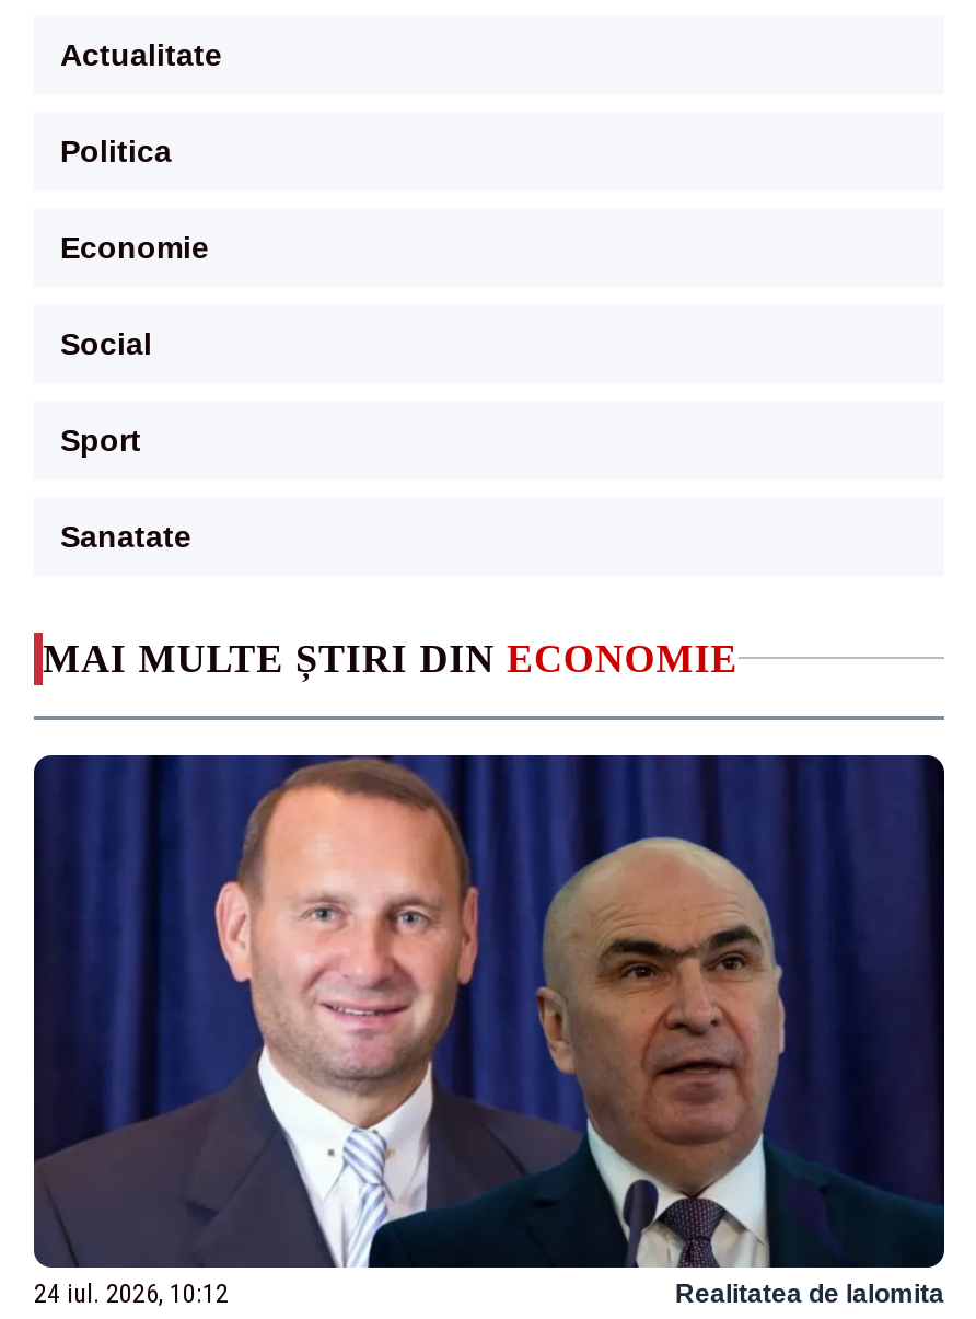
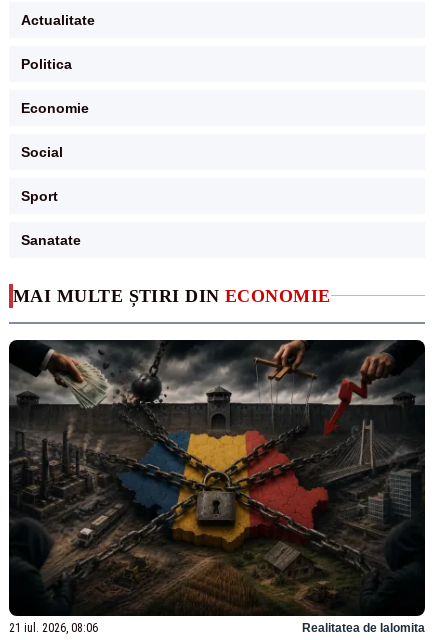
[34,753,944,1309] [image] | 24 iul. 2026, 10:12 -> [9,339,425,635] [image] | 21 iul. 2026, 08:06

